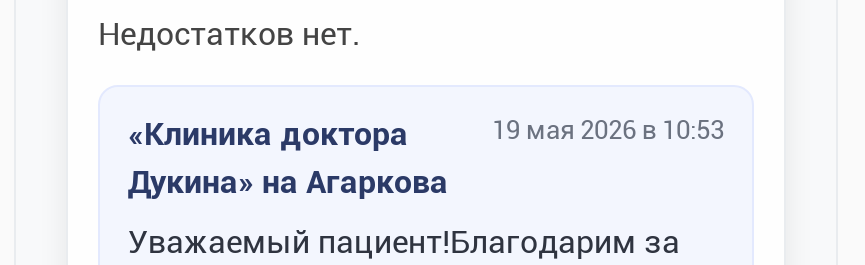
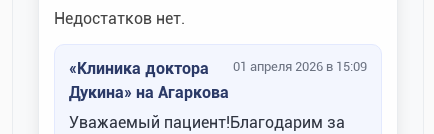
[492,115,724,145] 19 мая 2026 в 10:53 -> [233,59,367,74] 01 апреля 2026 в 15:09

